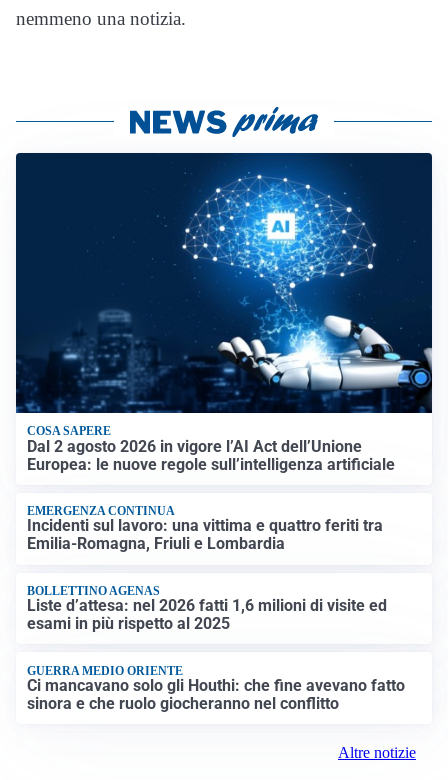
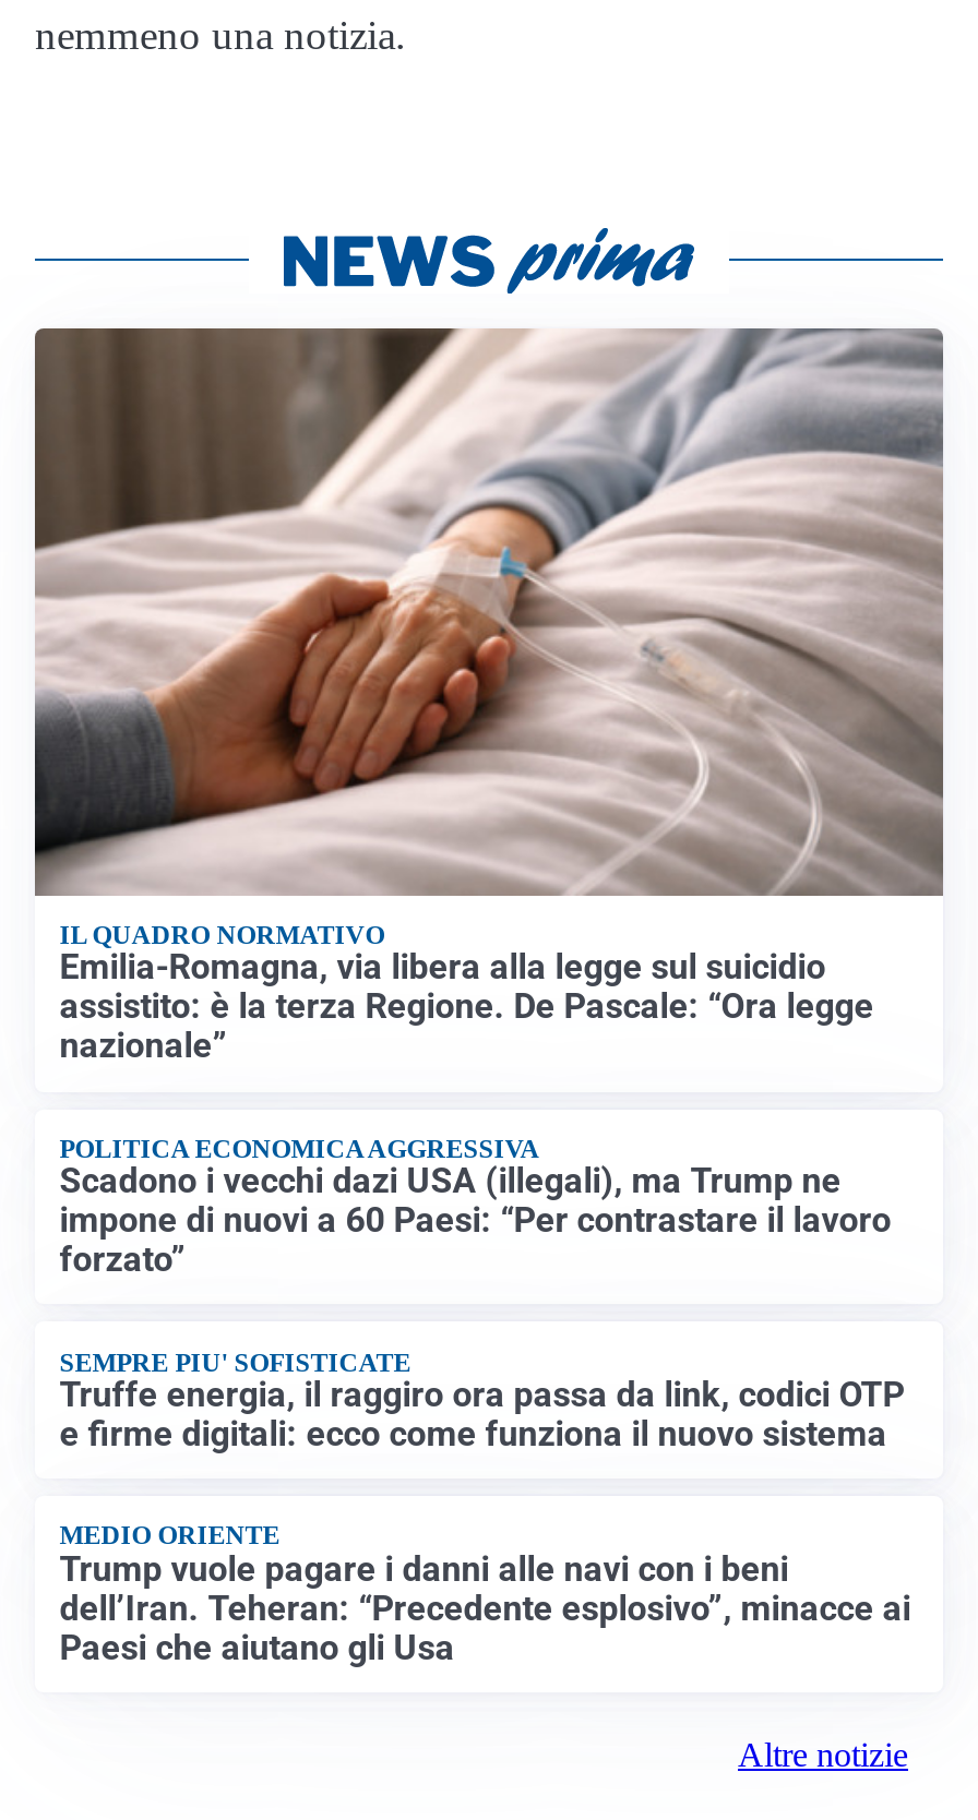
[15,152,433,474] [image] | COSA SAPERE | Dal 2 agosto 2026 in vigore l’AI Act dell’Unione | Europea: le nuove regole sull’intelligenza artificiale -> [33,327,945,1066] [image] | IL QUADRO NORMATIVO | Emilia-Romagna, via libera alla legge sul suicidio | assistito: è la terza Regione. De Pascale: “Ora legge | nazionale”
[27,504,383,553] EMERGENZA CONTINUA | Incidenti sul lavoro: una vittima e quattro feriti tra | Emilia-Romagna, Friuli e Lombardia -> [59,1133,891,1280] POLITICA ECONOMICA AGGRESSIVA | Scadono i vecchi dazi USA (illegali), ma Trump ne | impone di nuovi a 60 Paesi: “Per contrastare il lavoro | forzato”
[27,584,387,633] BOLLETTINO AGENAS | Liste d’attesa: nel 2026 fatti 1,6 milioni di visite ed | esami in più rispetto al 2025 -> [59,1346,904,1454] SEMPRE PIU' SOFISTICATE | Truffe energia, il raggiro ora passa da link, codici OTP | e firme digitali: ecco come funziona il nuovo sistema
[27,663,405,713] GUERRA MEDIO ORIENTE | Ci mancavano solo gli Houthi: che fine avevano fatto | sinora e che ruolo giocheranno nel conflitto -> [59,1520,911,1667] MEDIO ORIENTE | Trump vuole pagare i danni alle navi con i beni | dell’Iran. Teheran: “Precedente esplosivo”, minacce ai | Paesi che aiutano gli Usa

